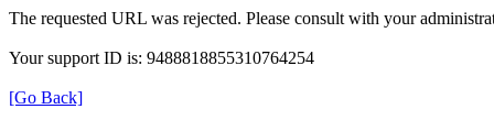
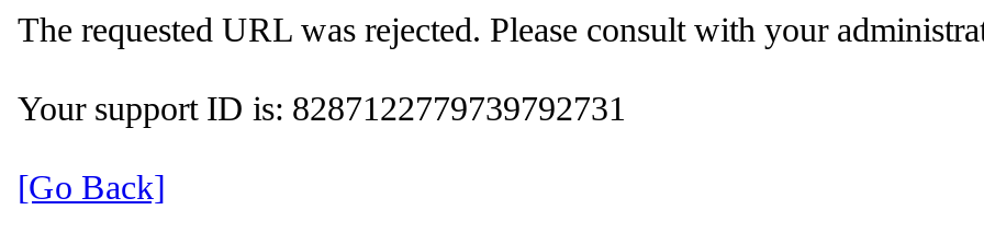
[9,48,314,67] Your support ID is: 9488818855310764254 -> [18,90,626,127] Your support ID is: 8287122779739792731

